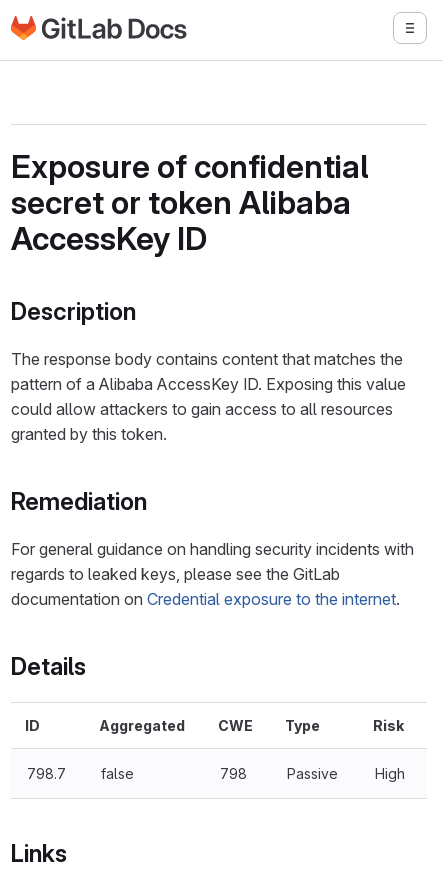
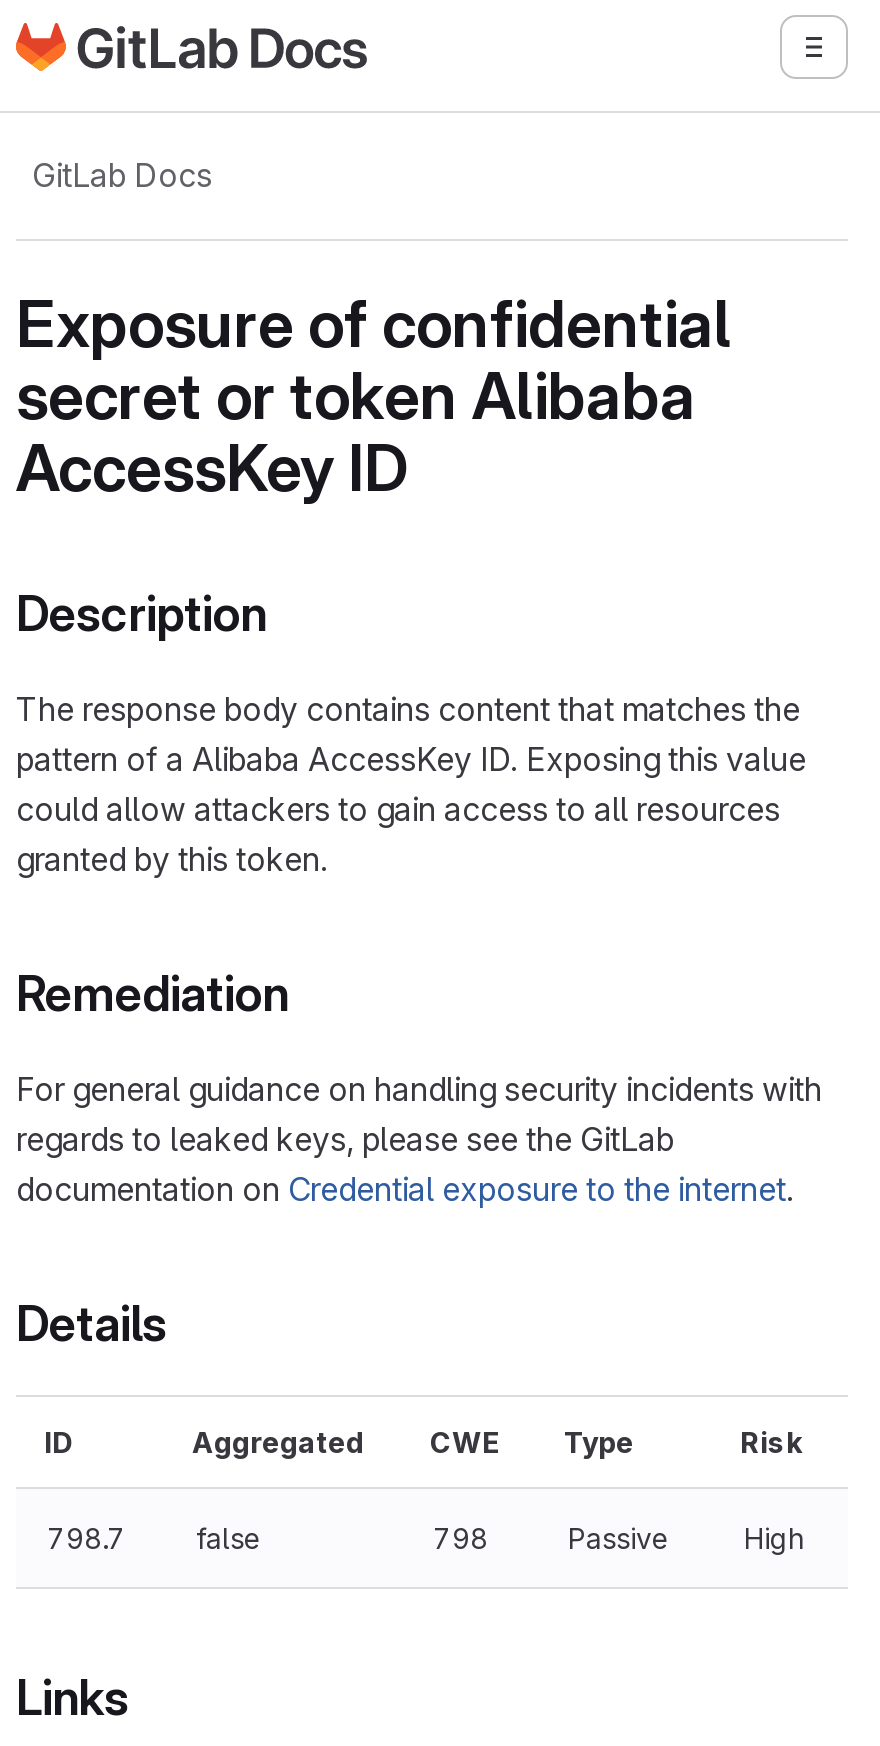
none -> [32,155,212,195] GitLab Docs

